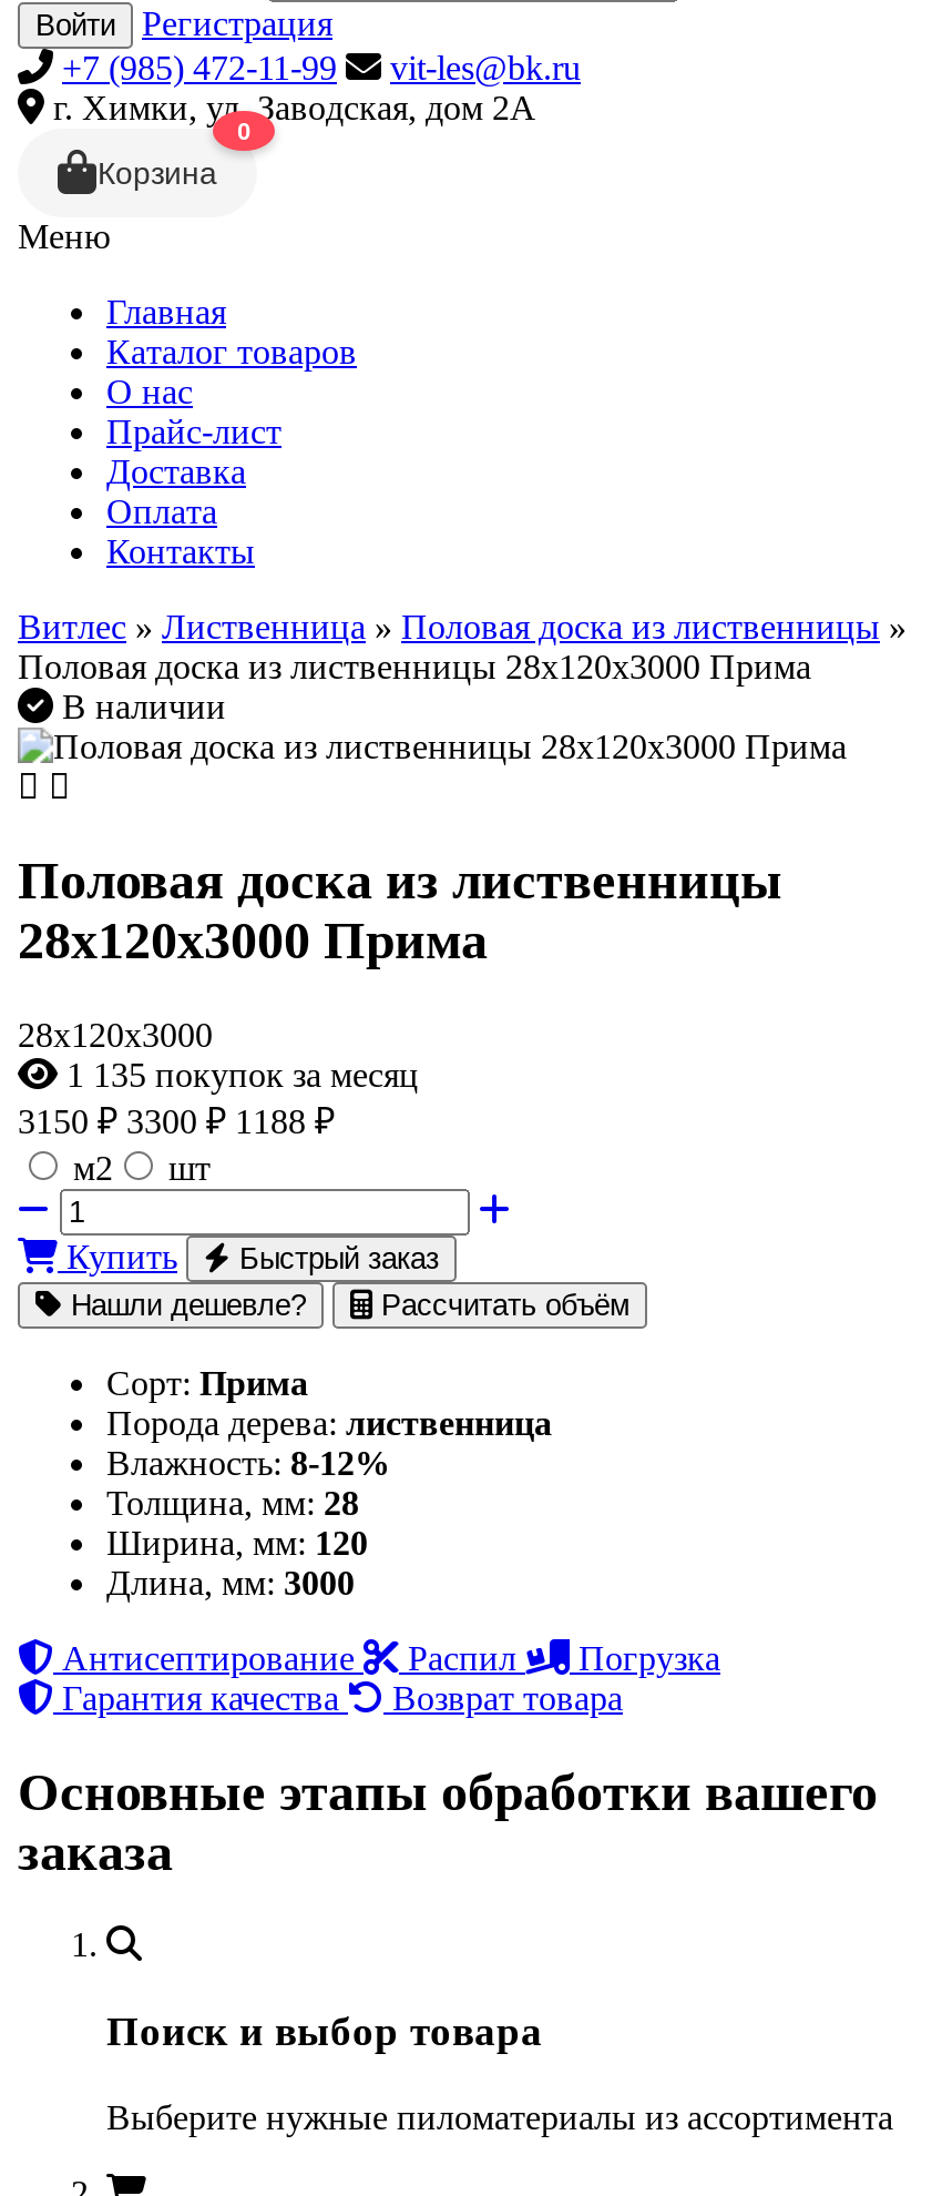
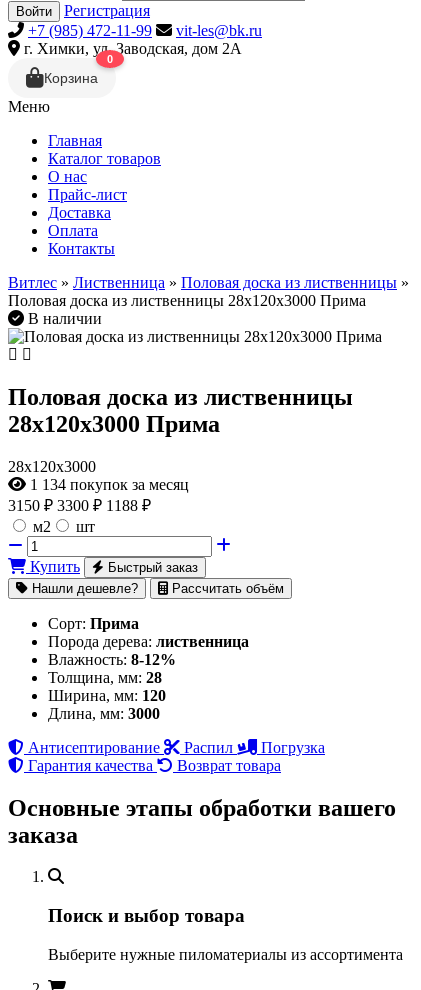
[66,1055,419,1093] 1 135 покупок за месяц -> [30,476,189,493] 1 134 покупок за месяц

